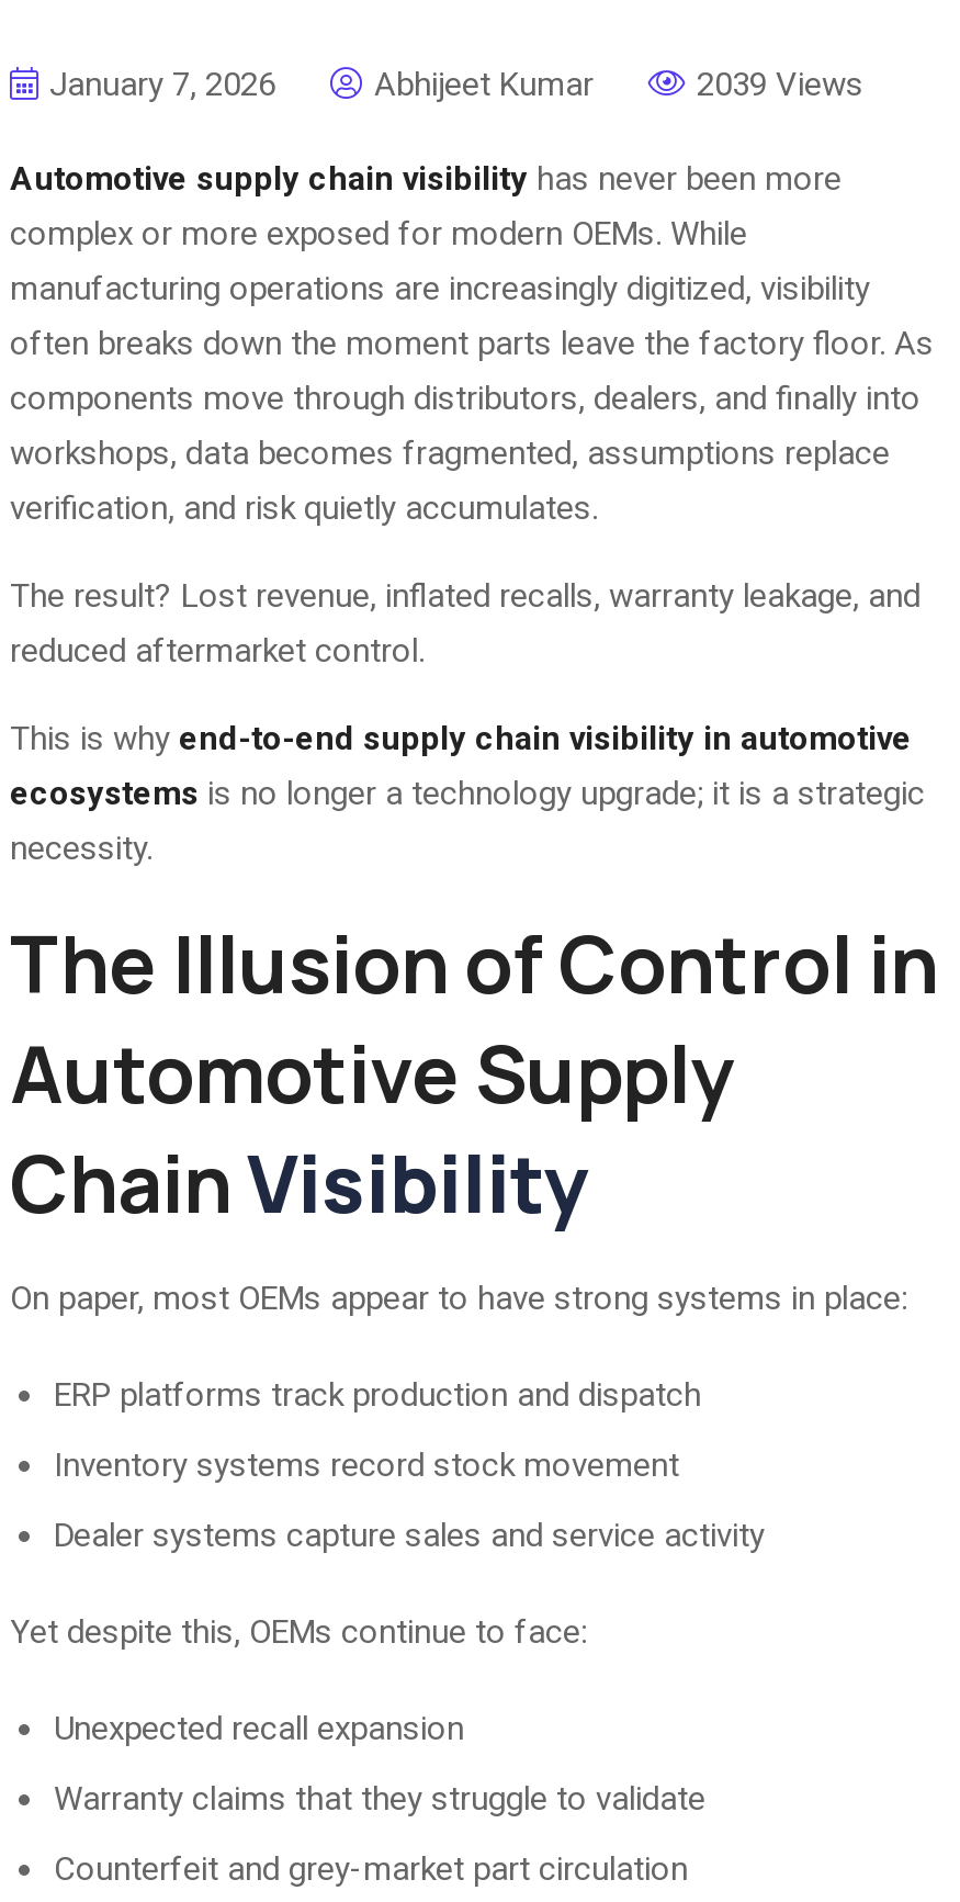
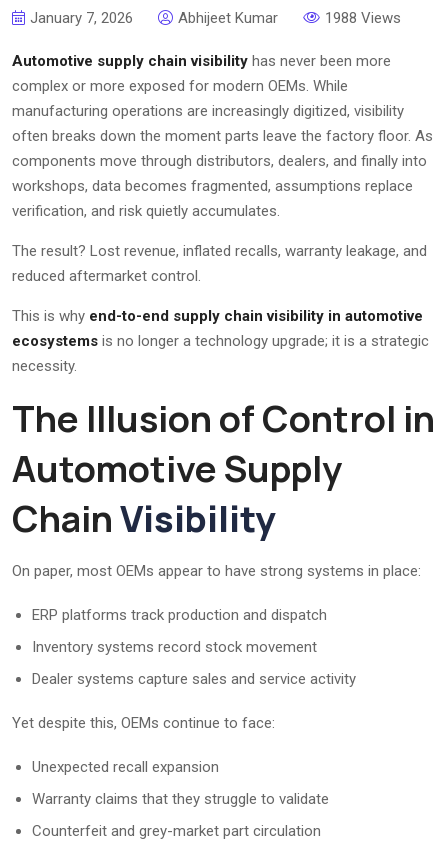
[697,66,863,105] 2039 Views -> [325,9,401,27] 1988 Views

